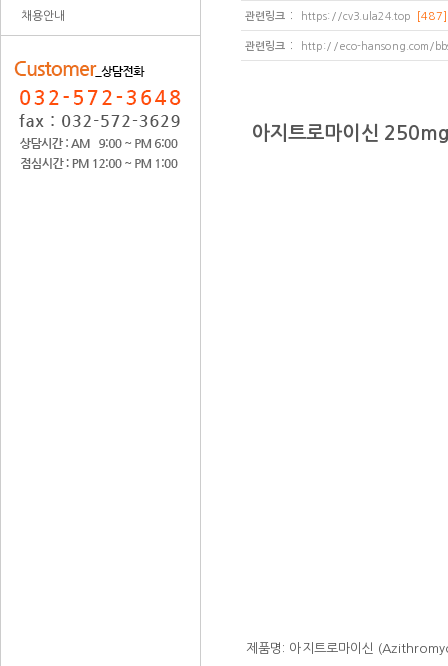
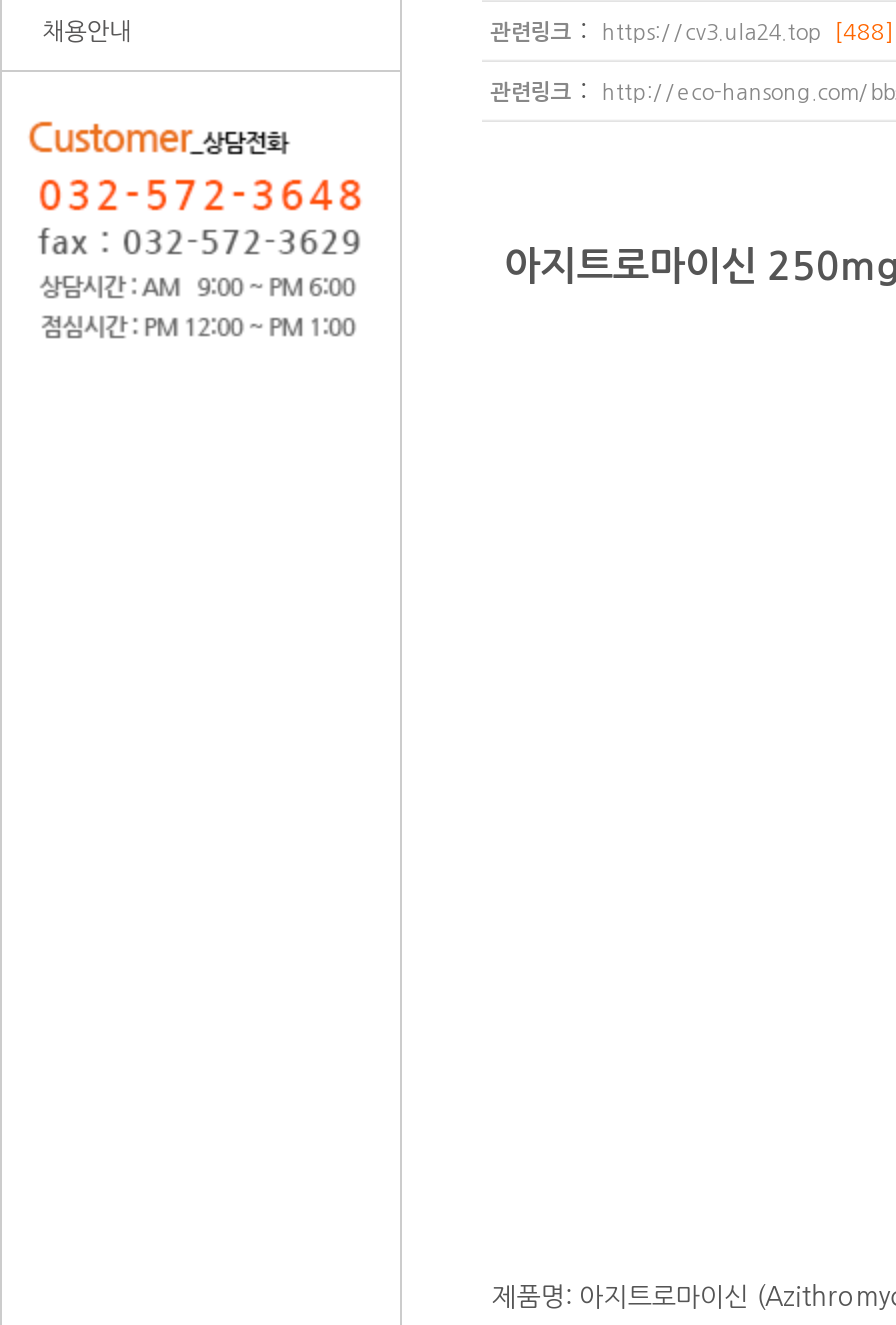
[245,9,447,22] 관련링크: https://cv3.ula24.top [487] -> [490,18,894,44] 관련링크: https://cv3.ula24.top [488]

